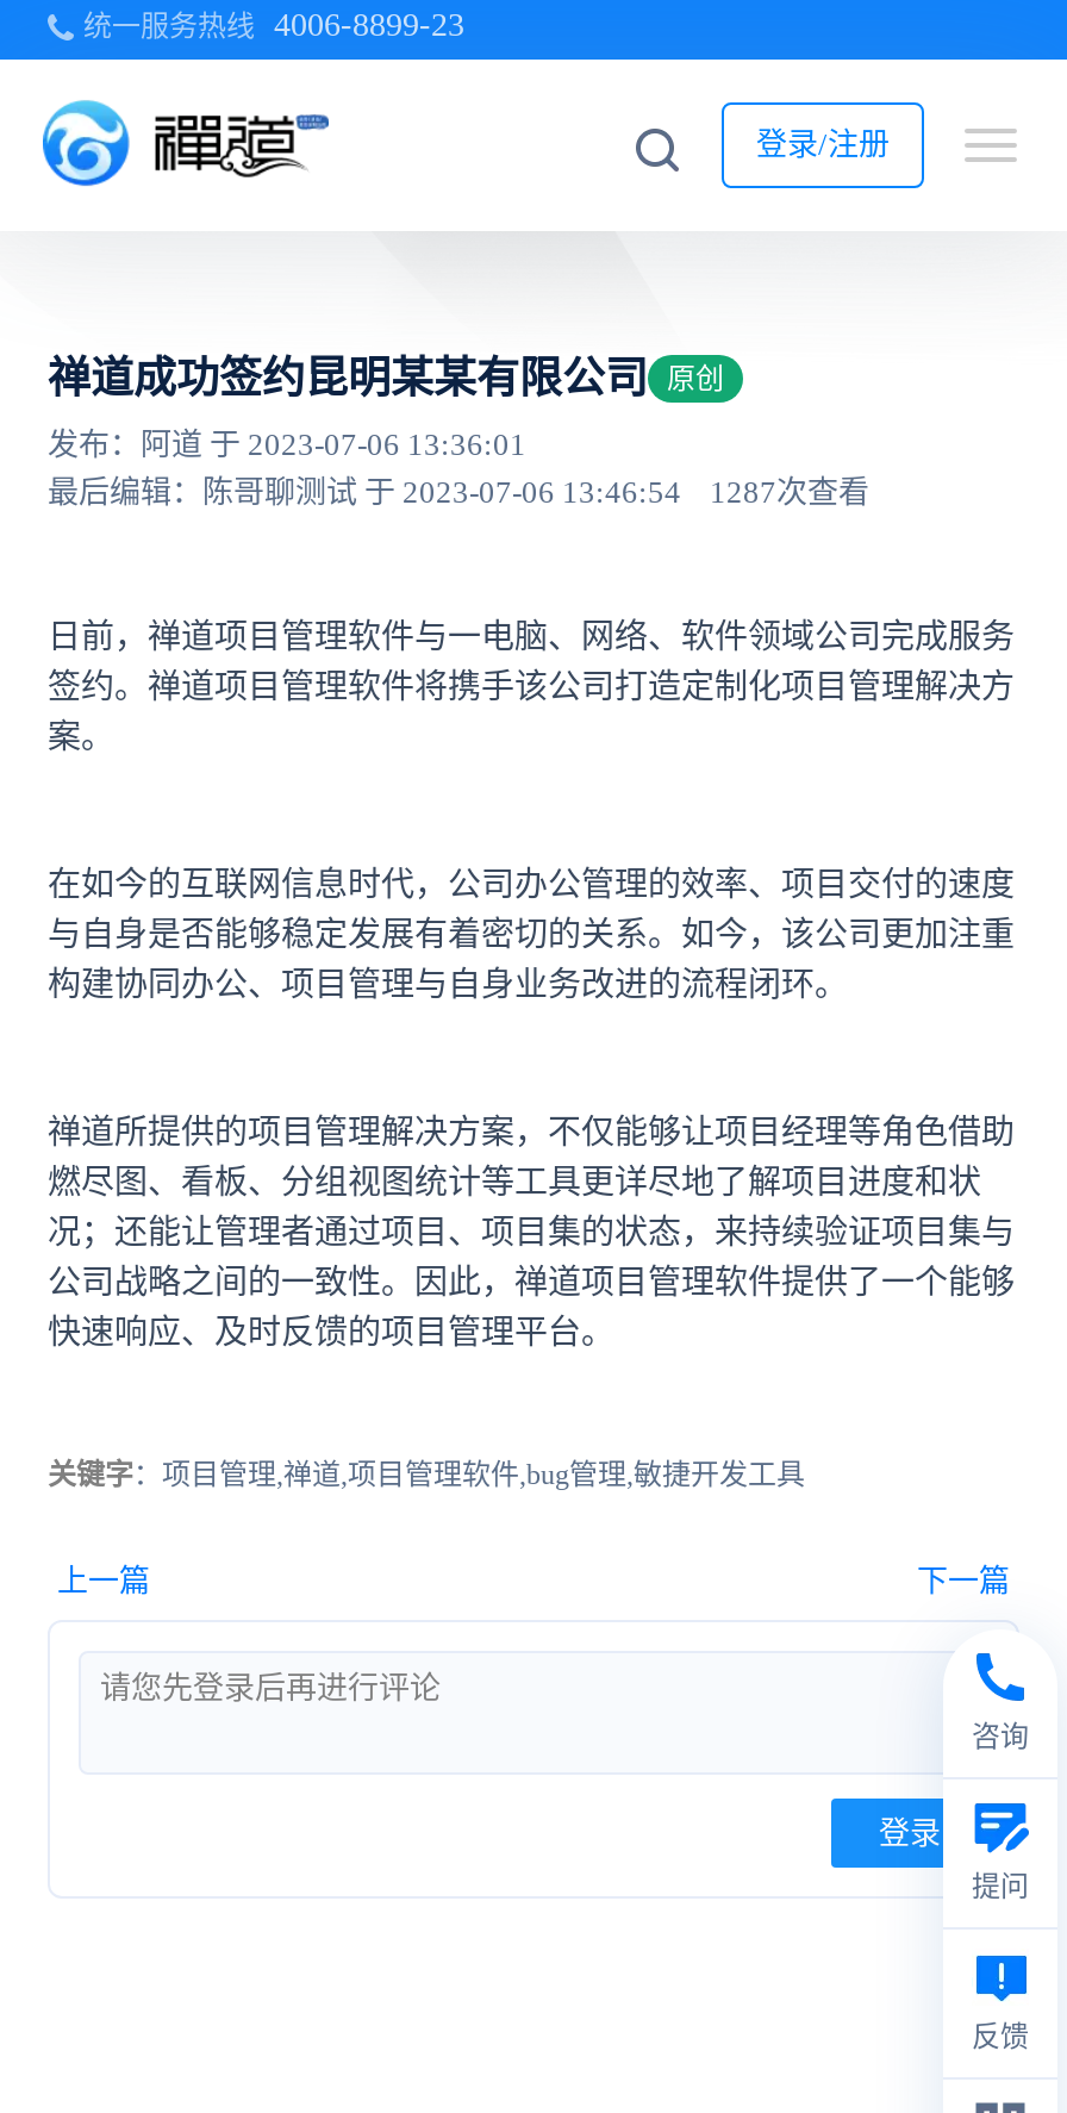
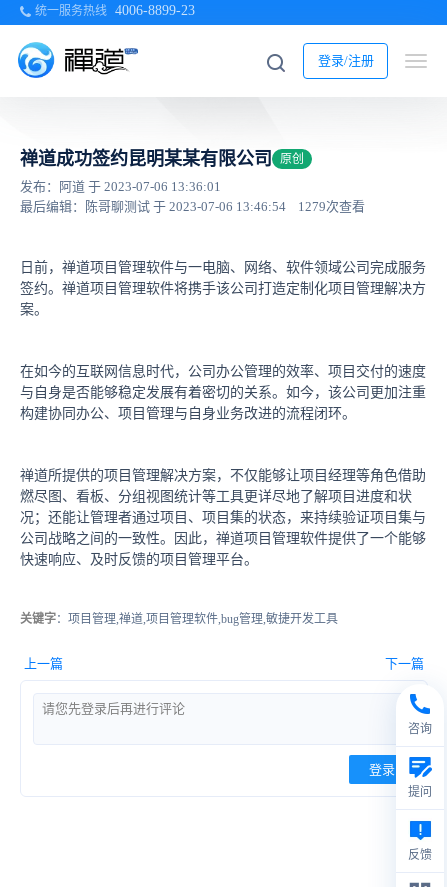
[48,474,869,510] 最后编辑：陈哥聊测试 于 2023-07-06 13:46:54 1287次查看 -> [20,199,365,214] 最后编辑：陈哥聊测试 于 2023-07-06 13:46:54 1279次查看

